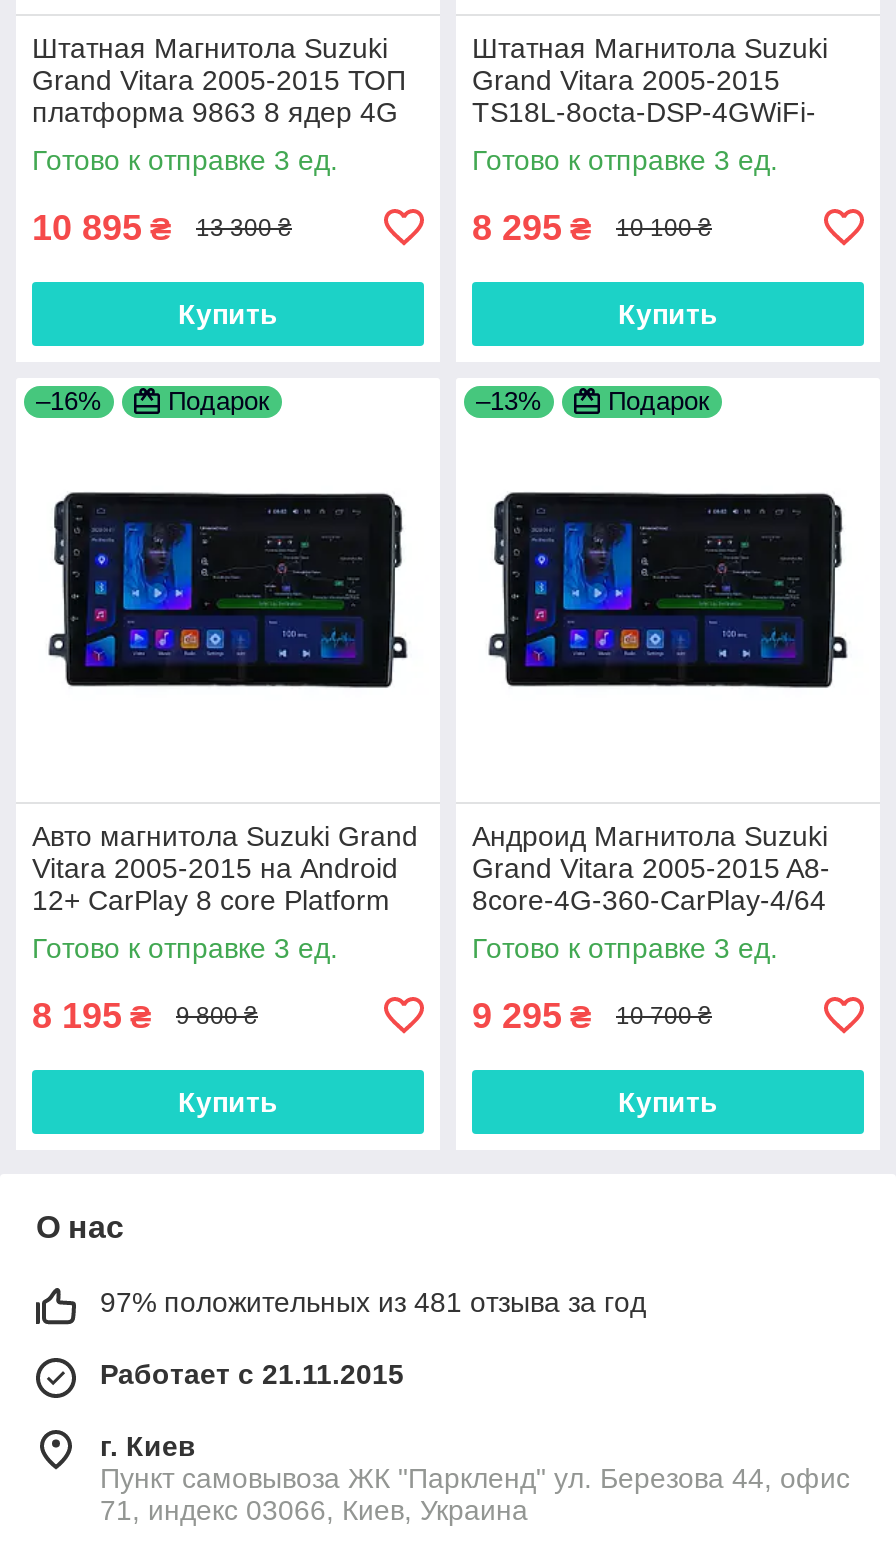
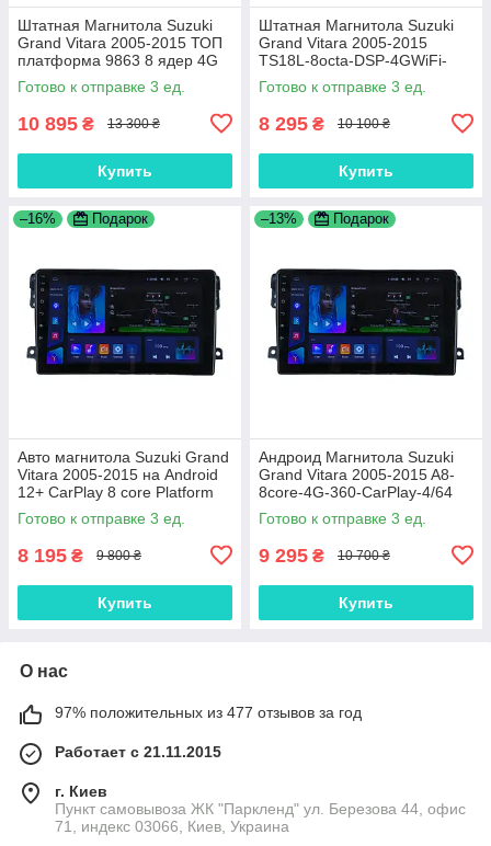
[100,1286,646,1318] 97% положительных из 481 отзыва за год -> [55,703,362,721] 97% положительных из 477 отзывов за год

